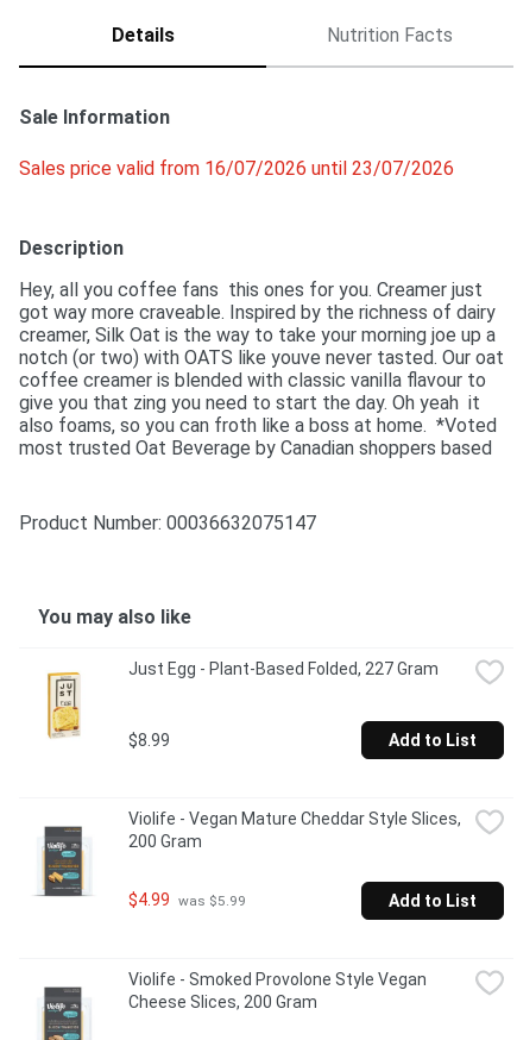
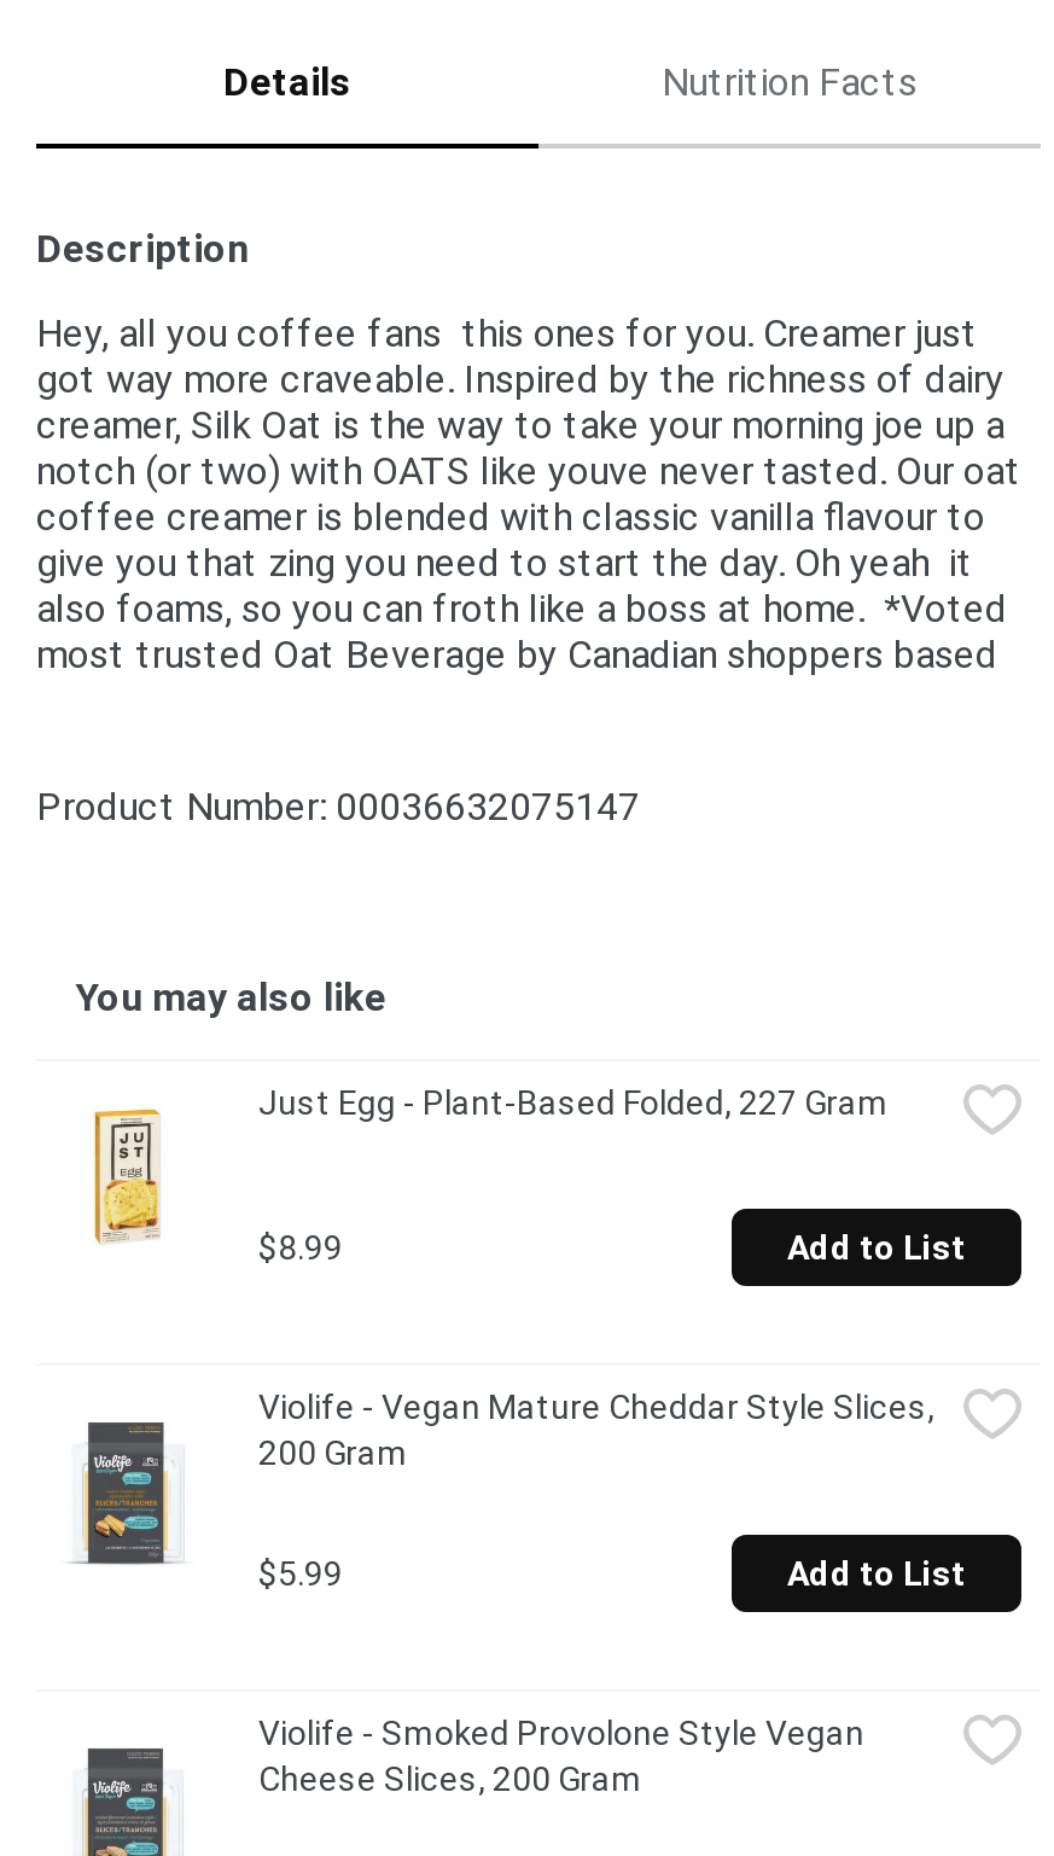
[19,106,454,180] Sale Information | Sales price valid from 16/07/2026 until 23/07/2026 -> none
[128,890,246,909] $4.99 was $5.99 -> [258,1553,343,1592] $5.99

